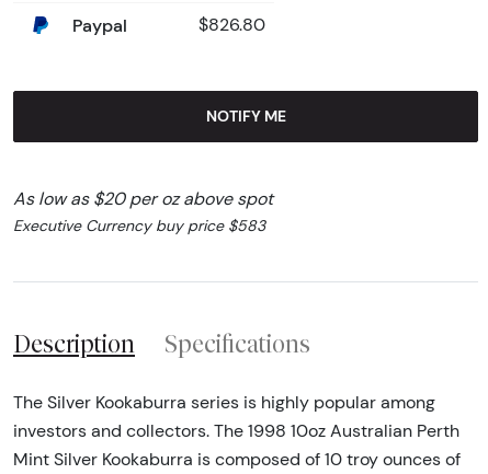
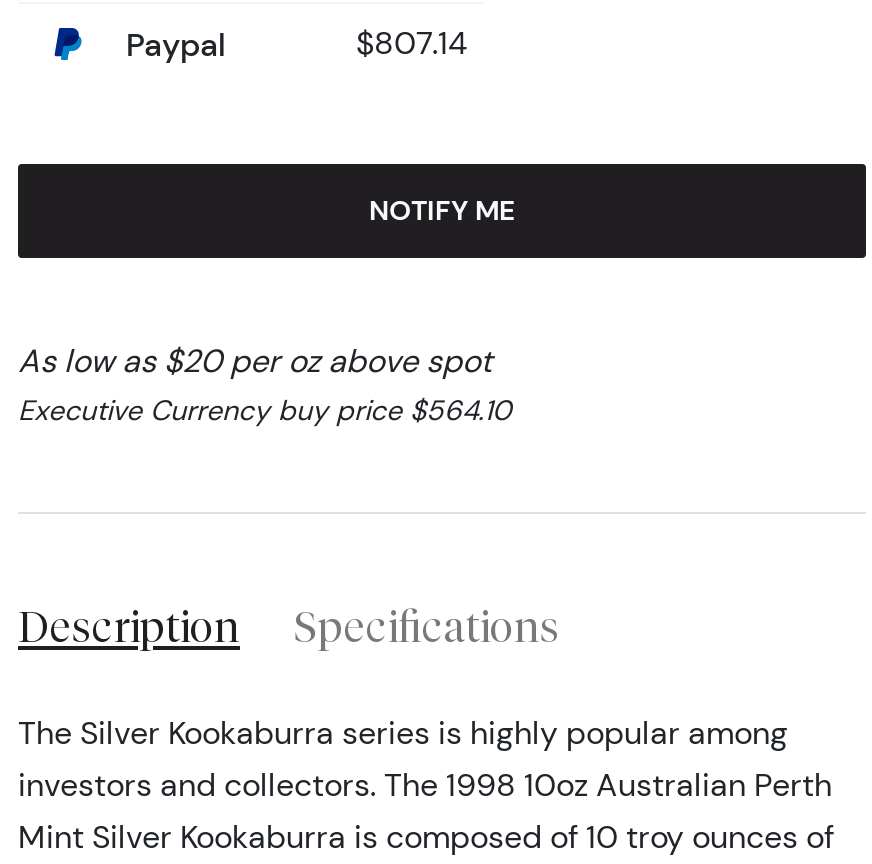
[198,14,265,35] $826.80 -> [356,23,468,61] $807.14
[13,215,265,235] Executive Currency buy price $583 -> [18,391,512,427] Executive Currency buy price $564.10

